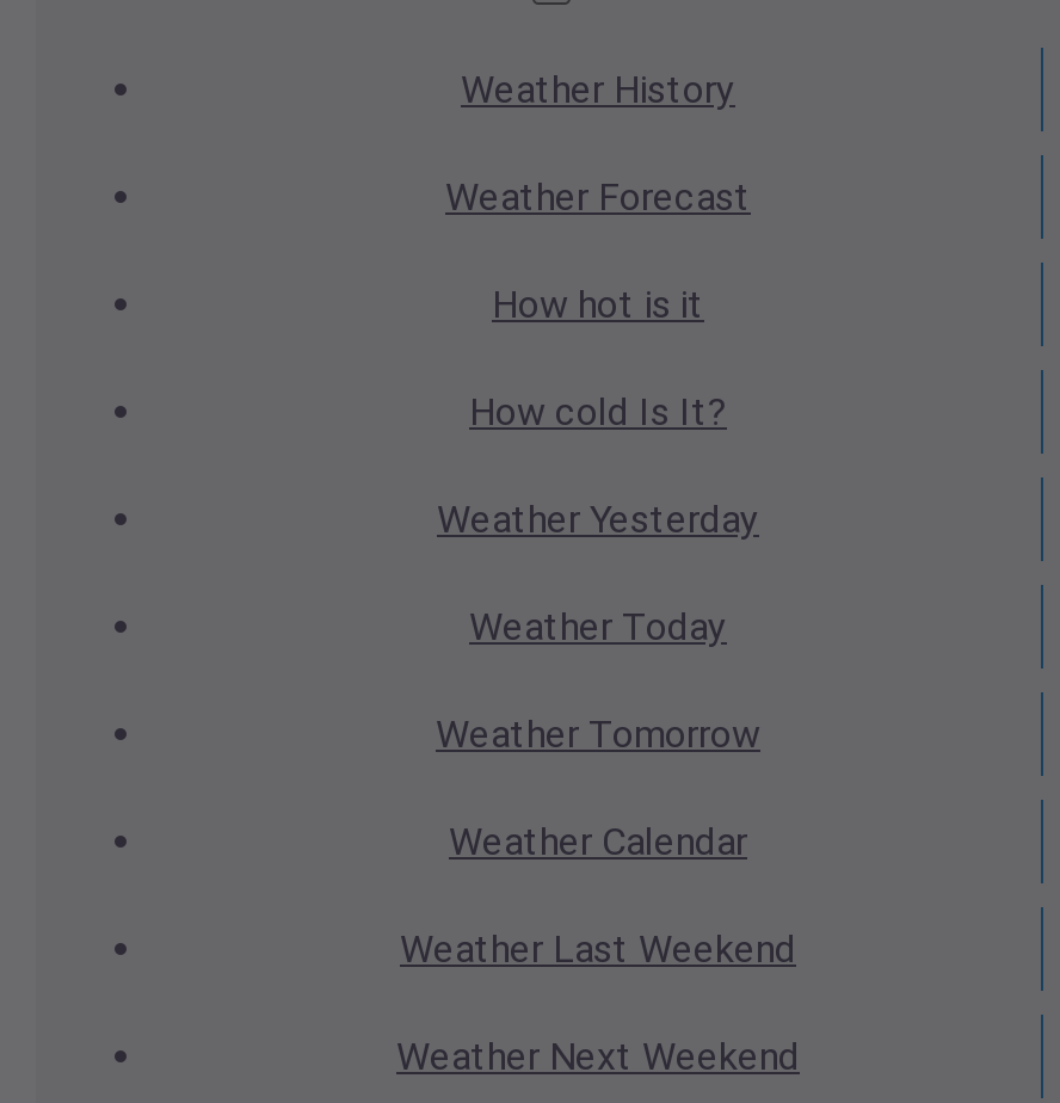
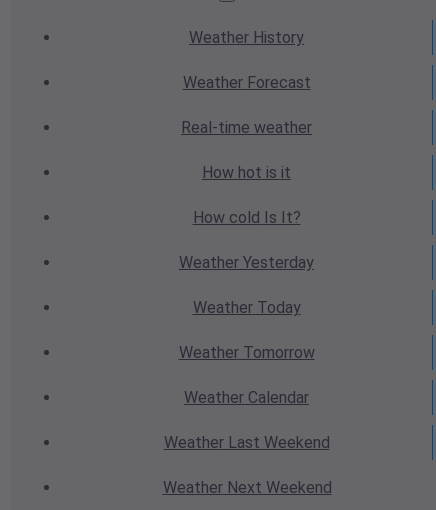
none -> [181,118,312,137] Real-time weather

